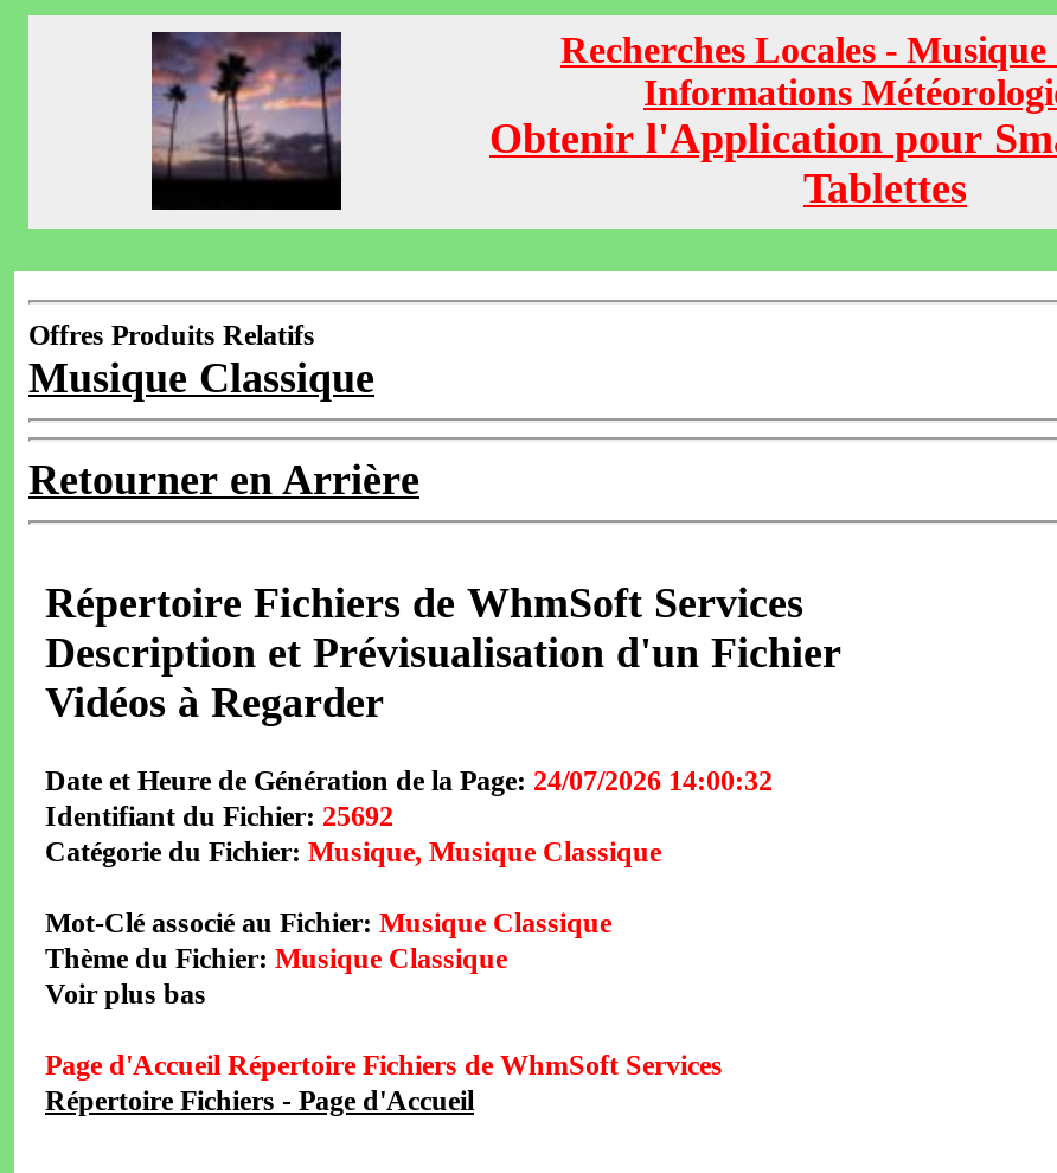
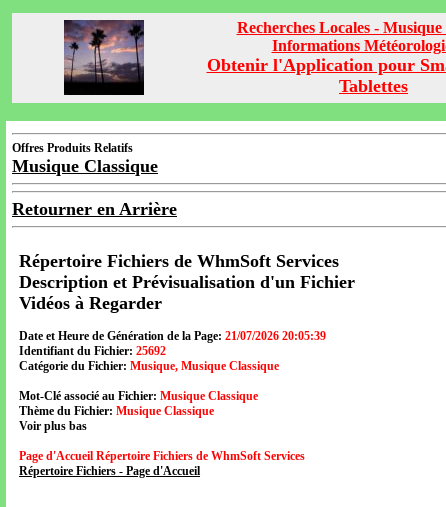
[45,764,773,797] Date et Heure de Génération de la Page: 24/07/2026 14:00:32 -> [19,329,326,343] Date et Heure de Génération de la Page: 21/07/2026 20:05:39

